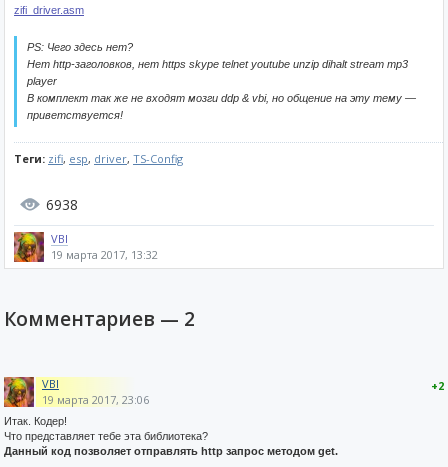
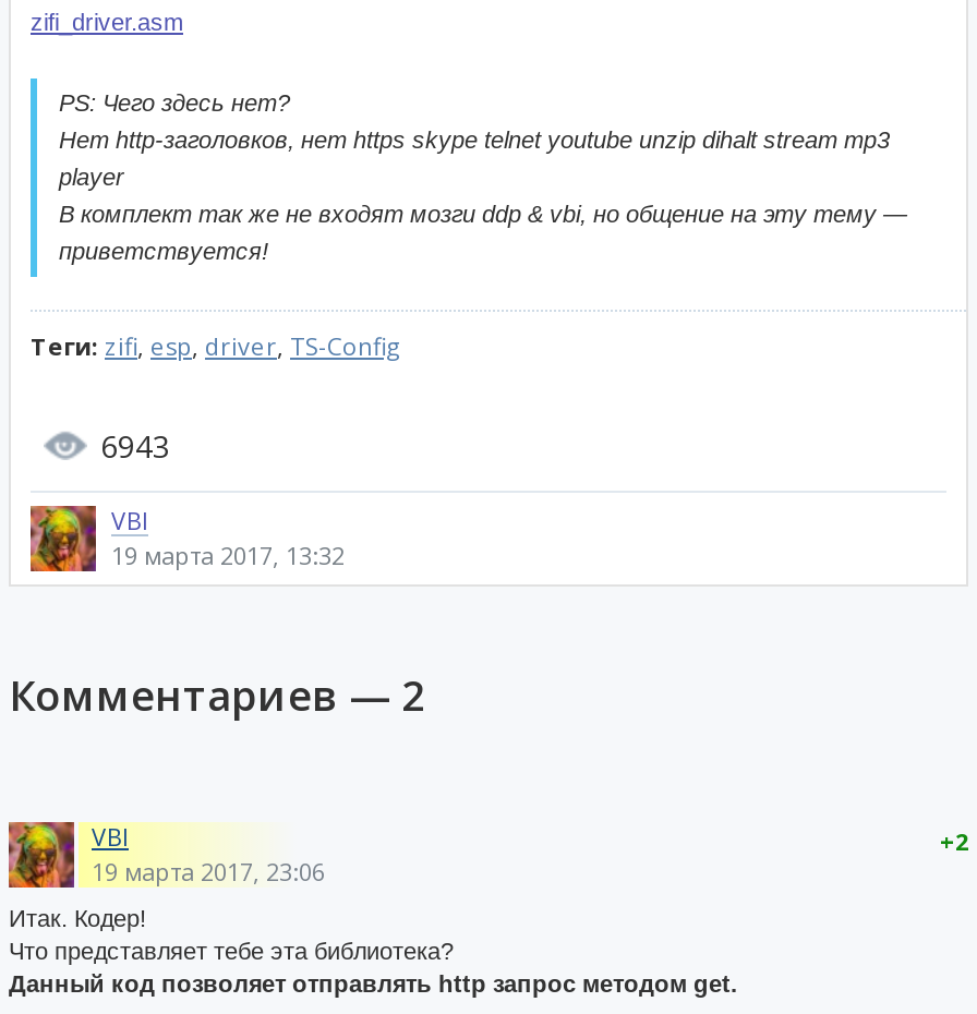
[42,195,78,214] 6938 -> [92,426,170,467] 6943

